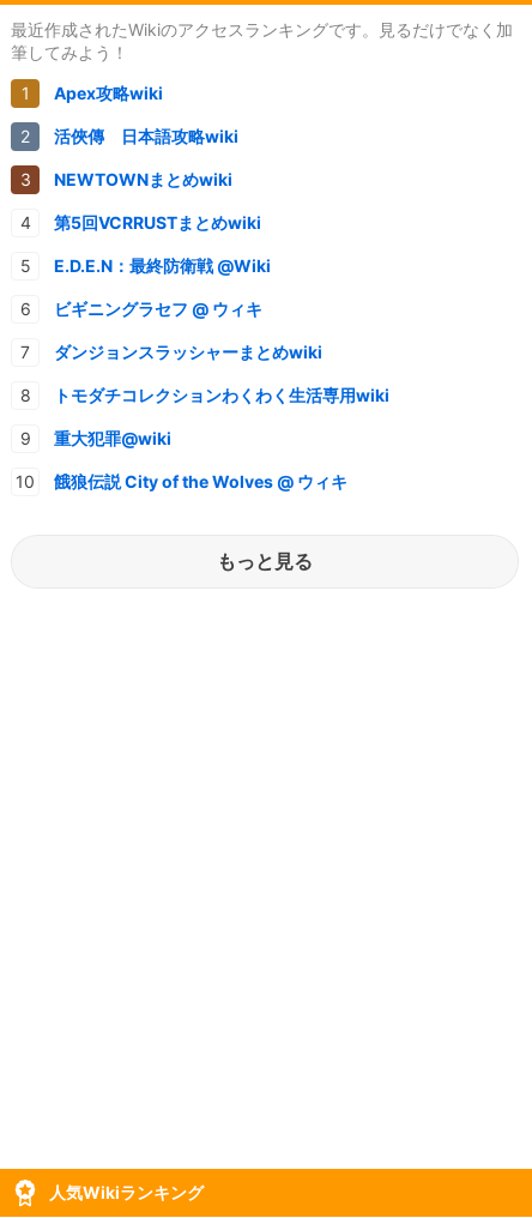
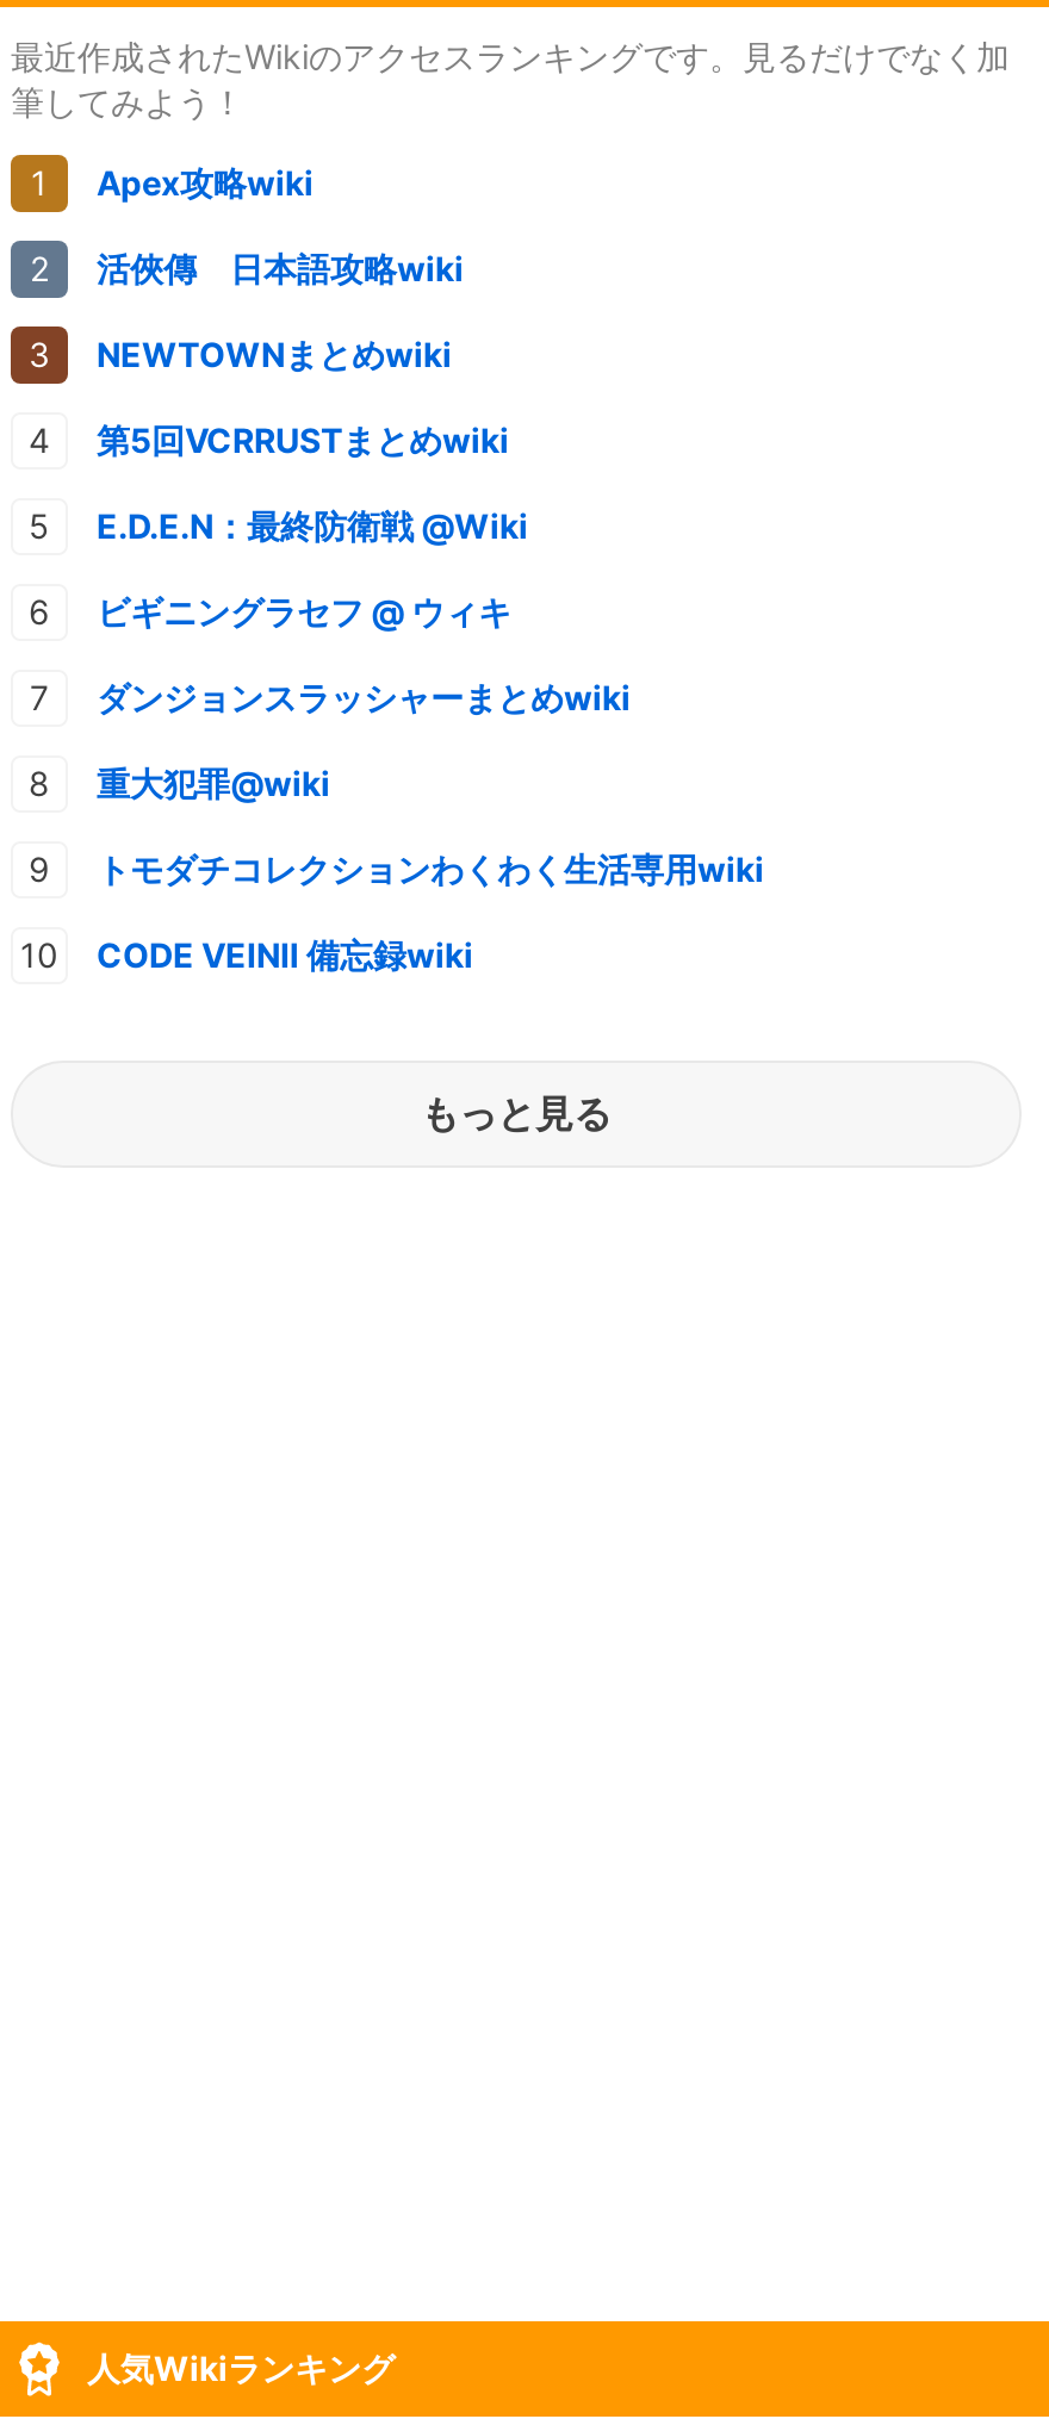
moved [54,384,389,405] -> [97,847,764,888]: トモダチコレクションわくわく生活専用wiki
moved [54,427,171,448] -> [97,762,330,802]: 重大犯罪@wiki
[54,471,347,491] 餓狼伝説 City of the Wolves @ ウィキ -> [97,933,473,974] CODE VEINⅡ 備忘録wiki

